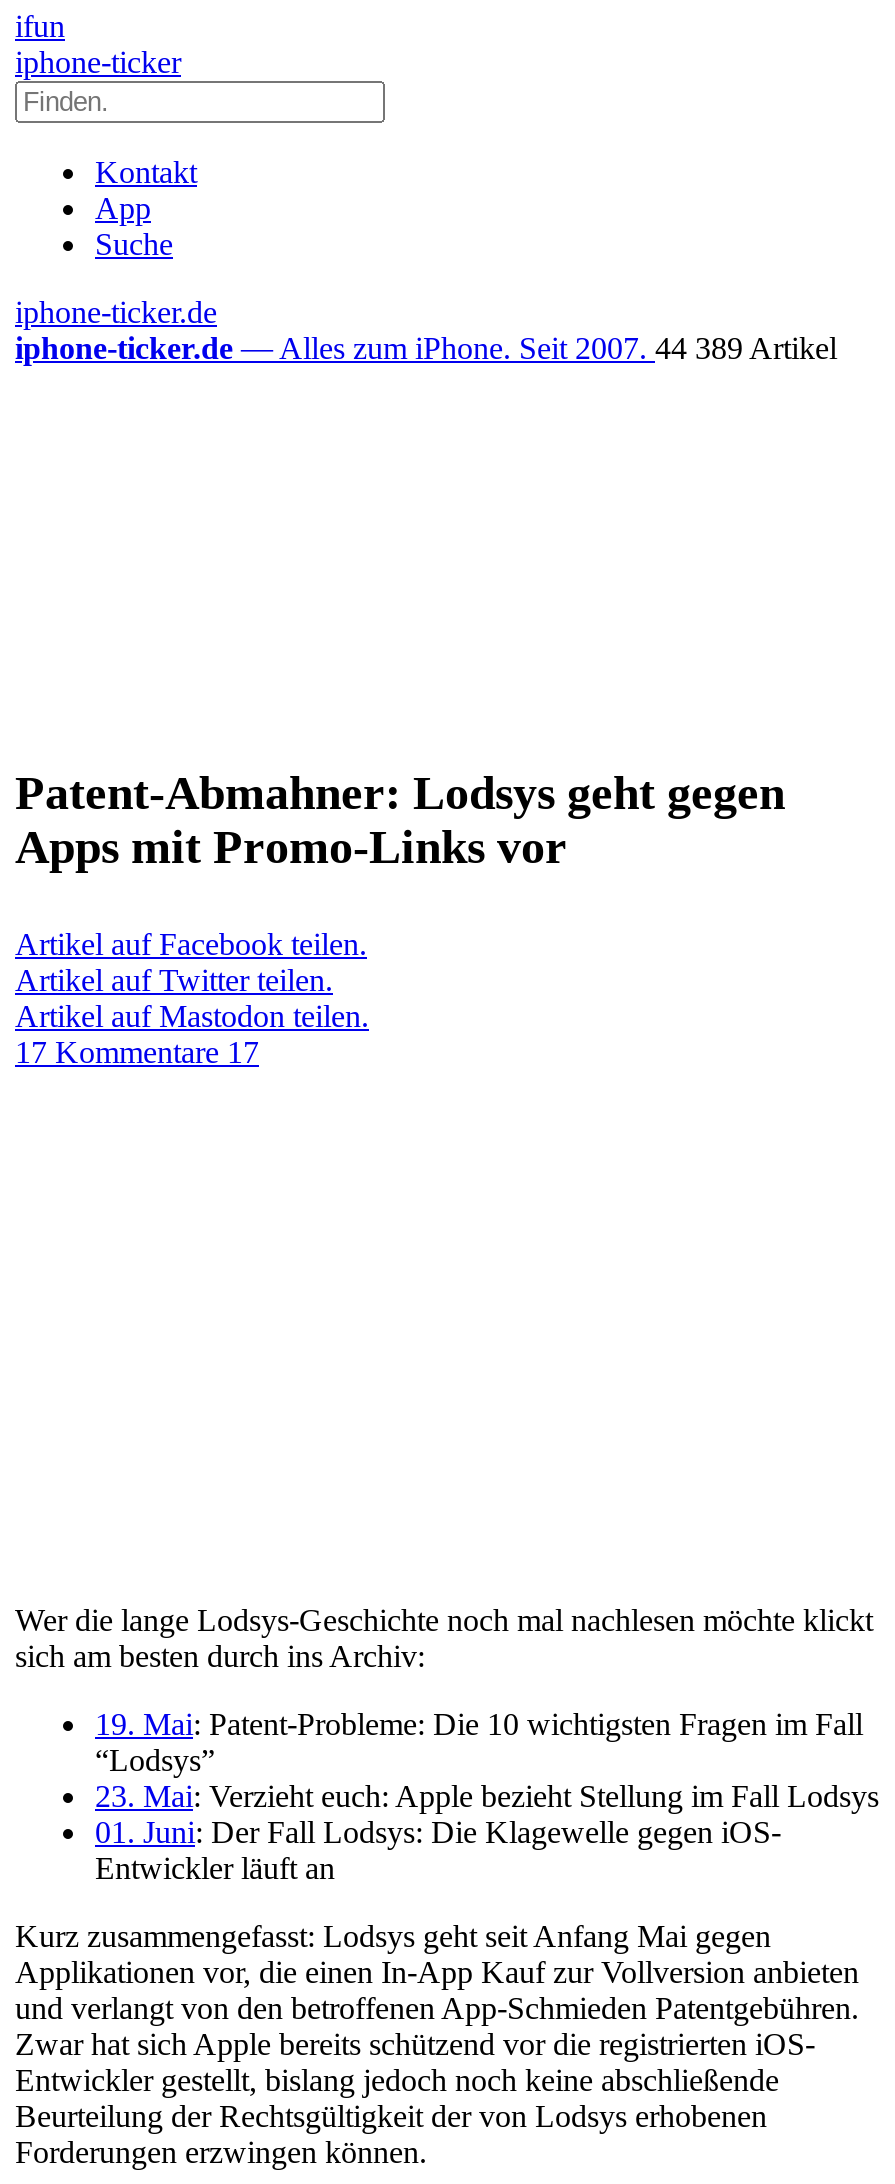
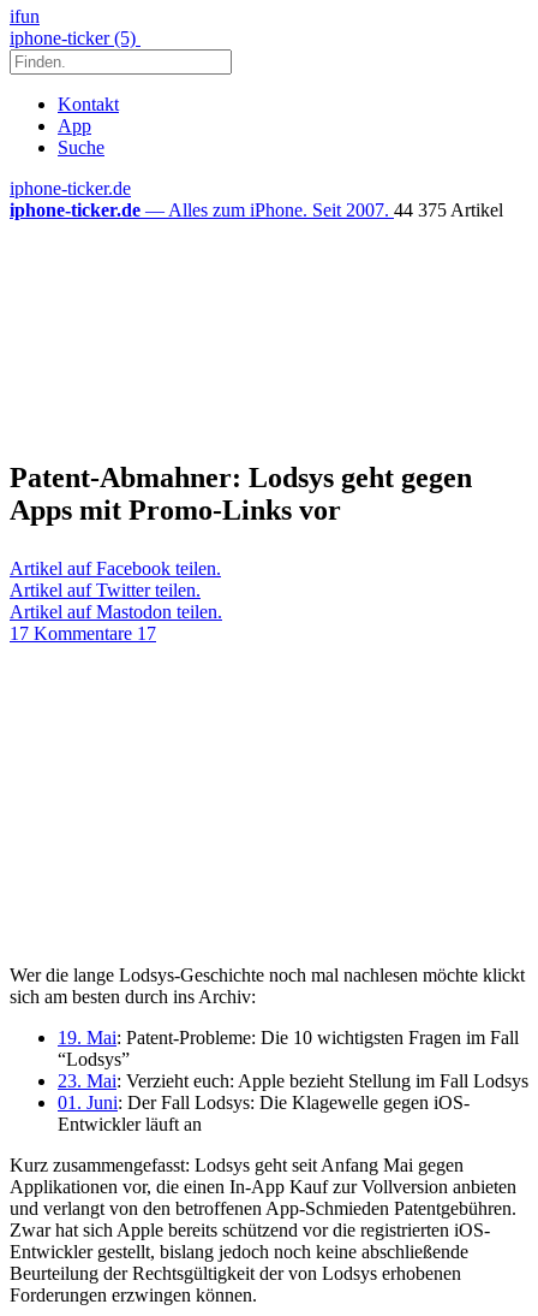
[15,45,181,79] iphone-ticker -> [10,28,141,48] iphone-ticker (5)
[15,331,837,365] iphone-ticker.de — Alles zum iPhone. Seit 2007. 44 389 Artikel -> [10,200,503,220] iphone-ticker.de — Alles zum iPhone. Seit 2007. 44 375 Artikel

